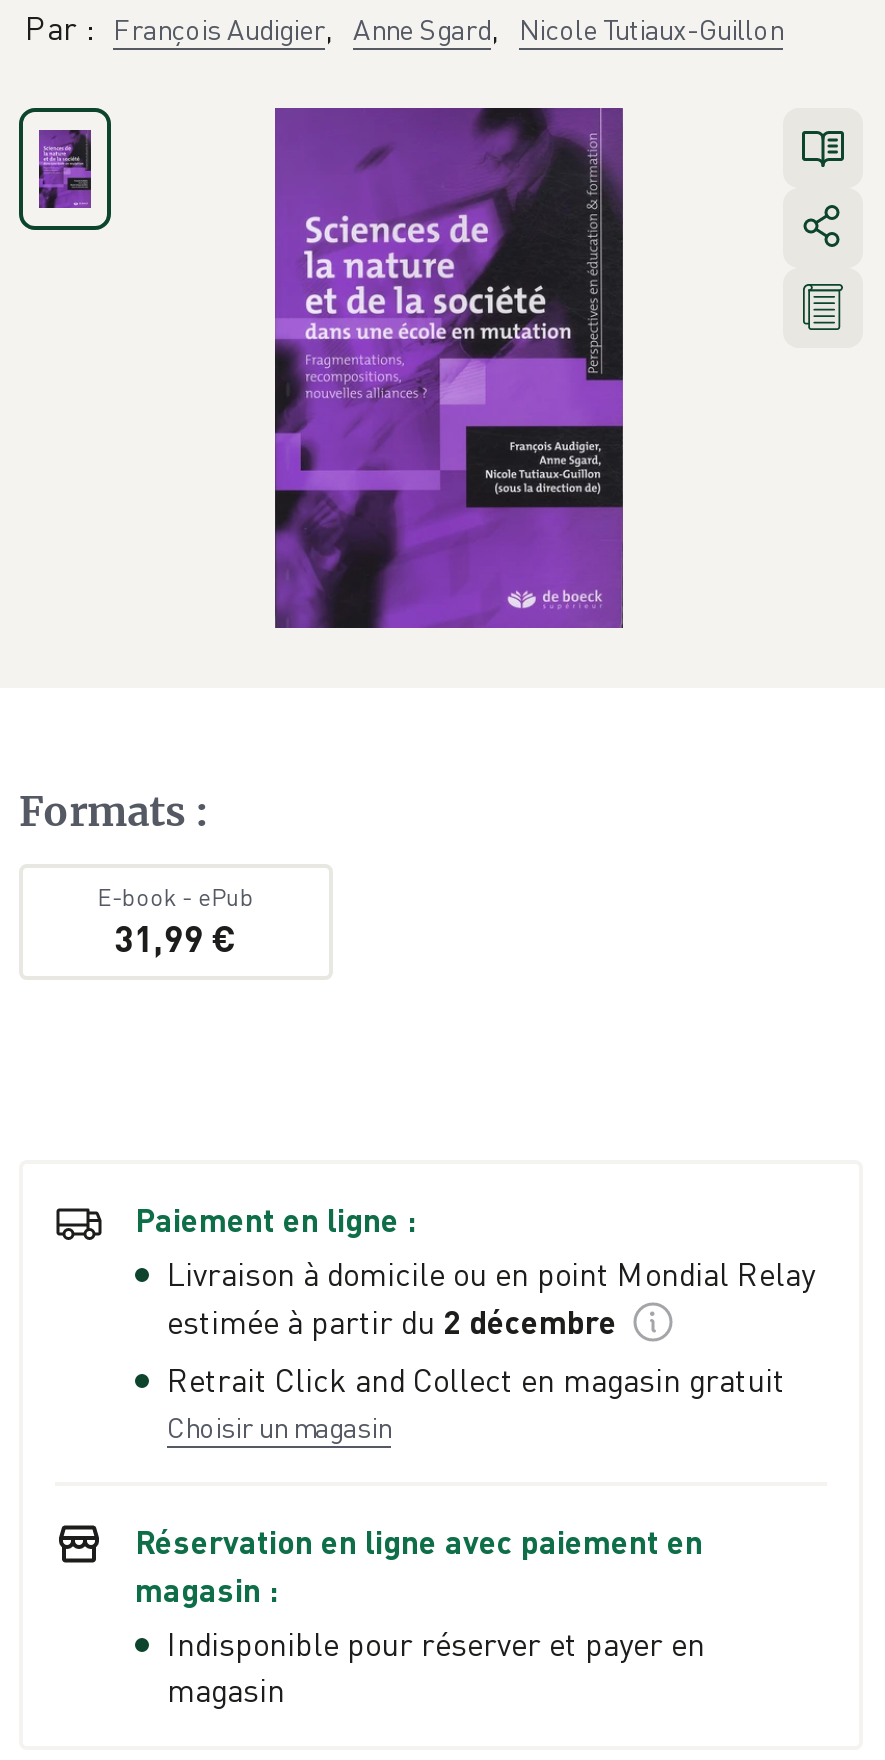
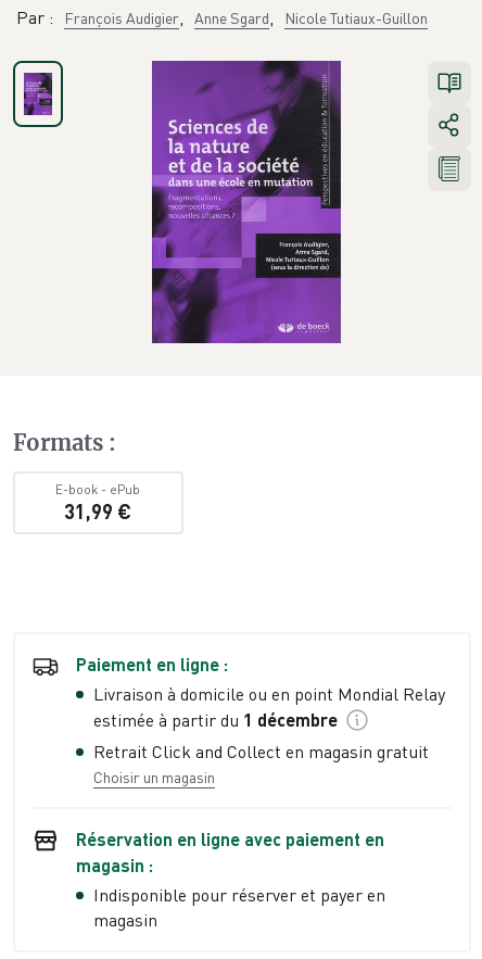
[167,1303,617,1343] estimée à partir du 2 décembre -> [93,710,338,731] estimée à partir du 1 décembre

